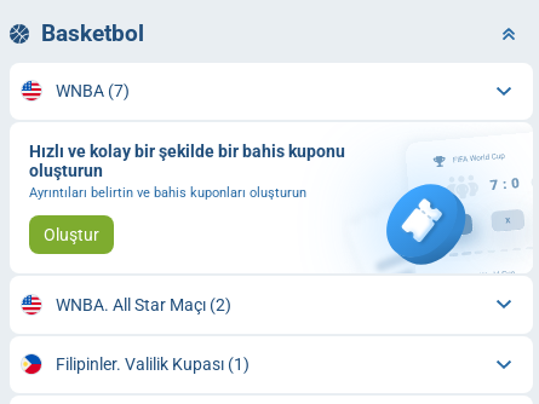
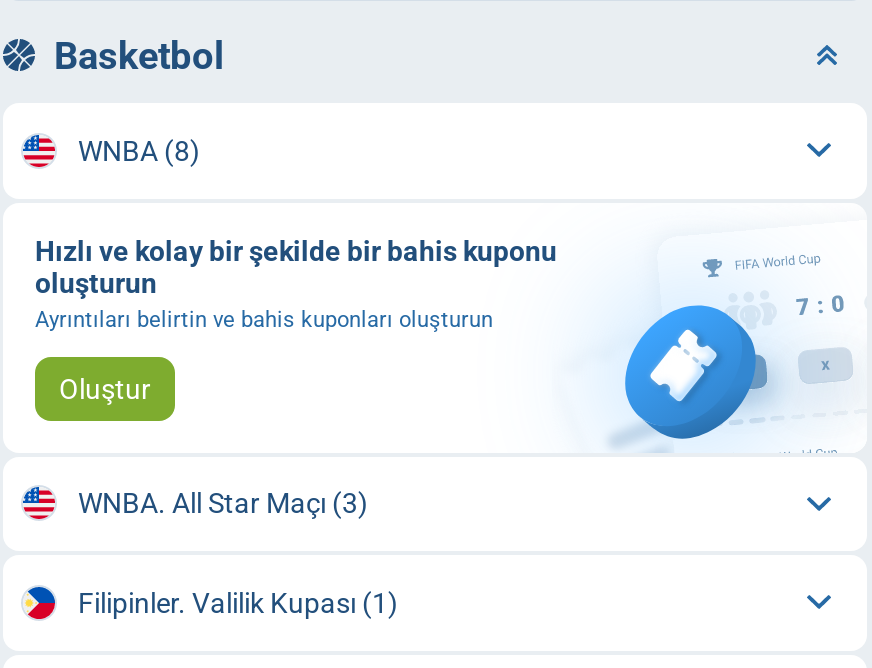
[55,81,129,101] WNBA (7) -> [78,134,200,166] WNBA (8)
[55,295,231,314] WNBA. All Star Maçı (2) -> [78,488,368,520] WNBA. All Star Maçı (3)

